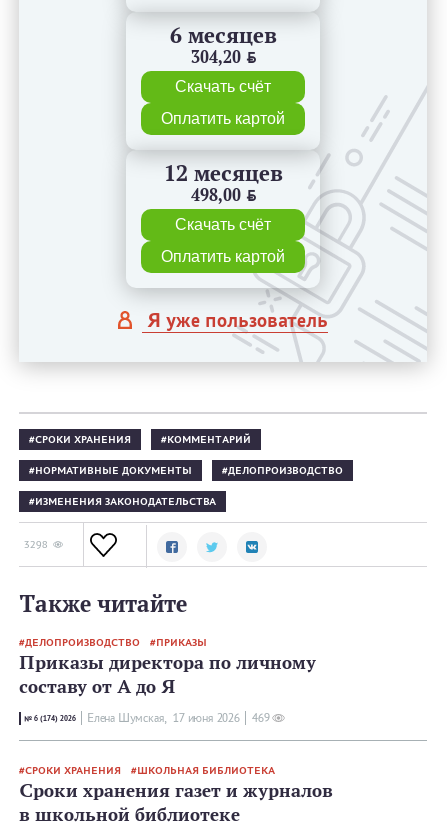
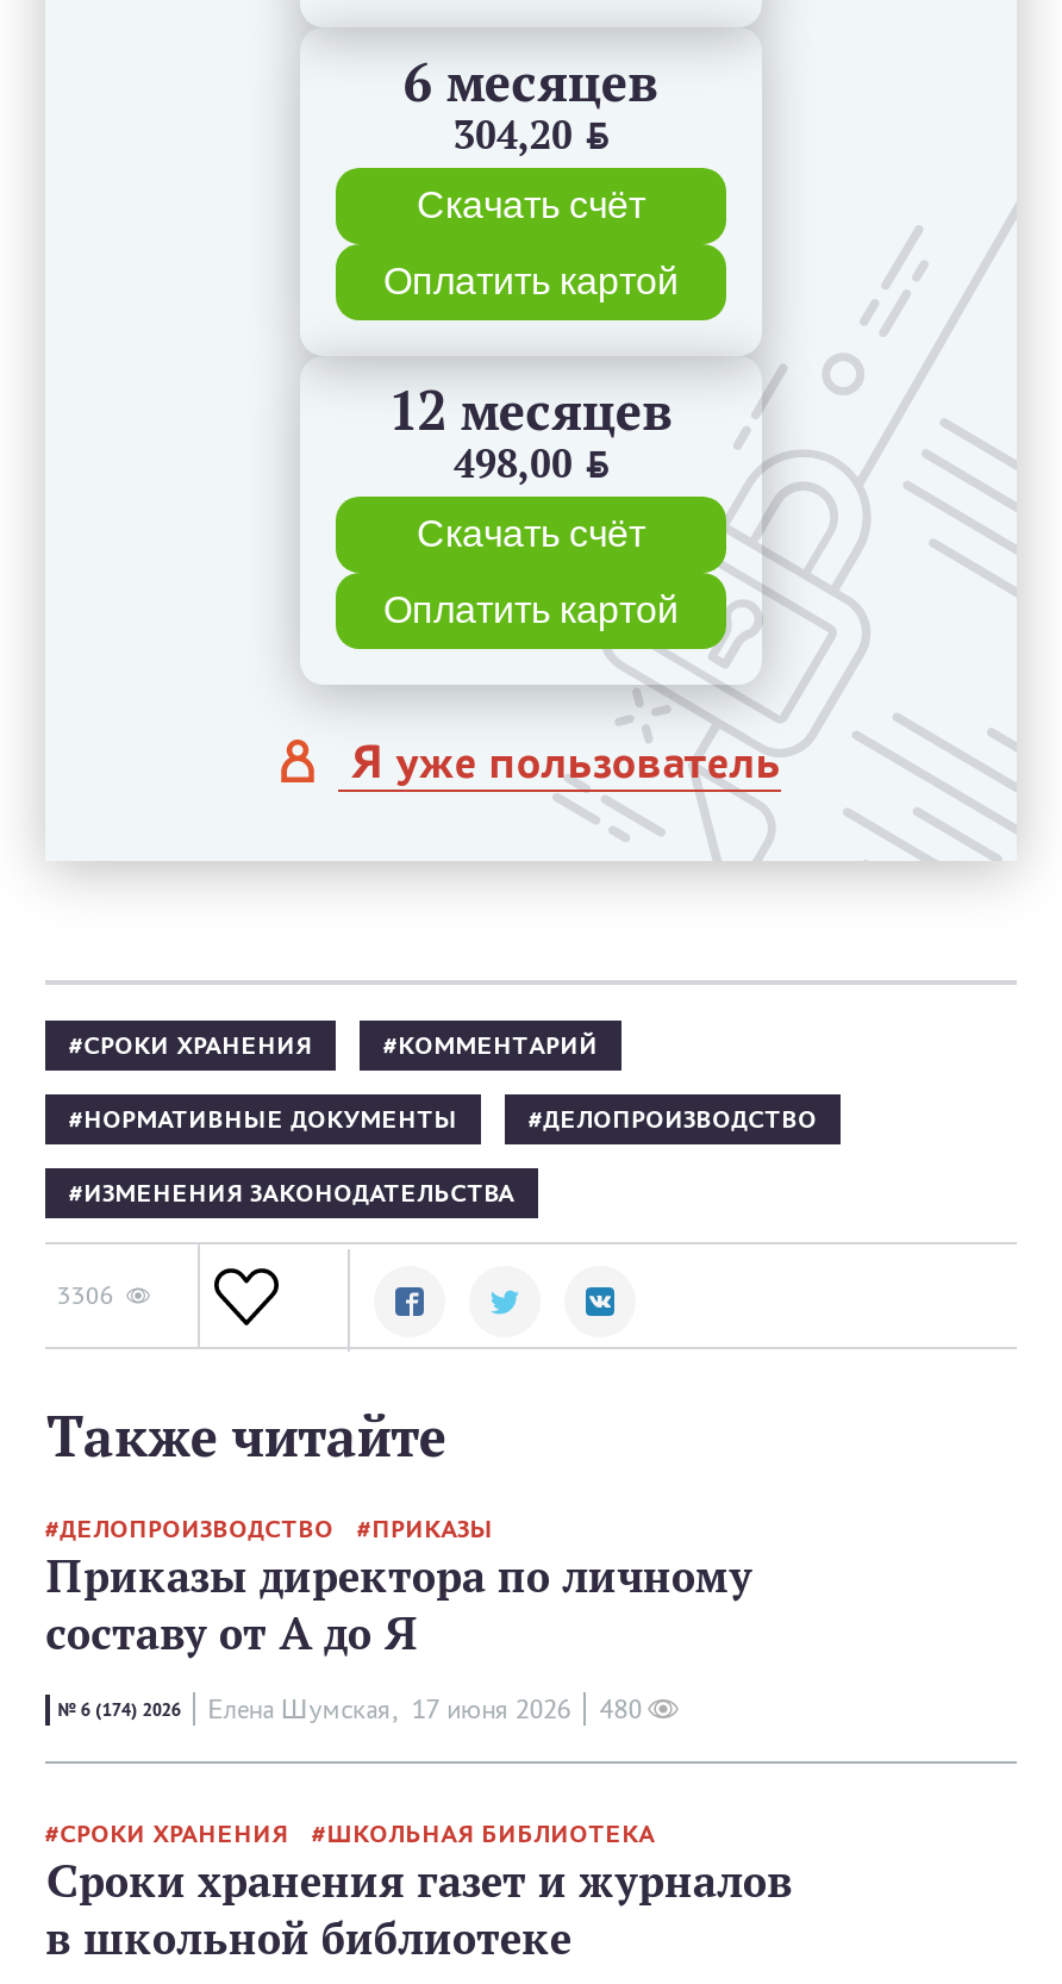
[24,538,48,550] 3298 -> [57,1280,114,1309] 3306
[252,712,270,724] 469 -> [600,1695,642,1723] 480

